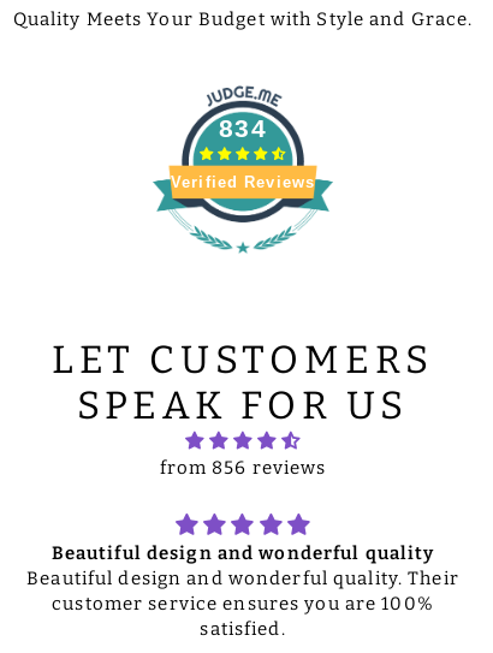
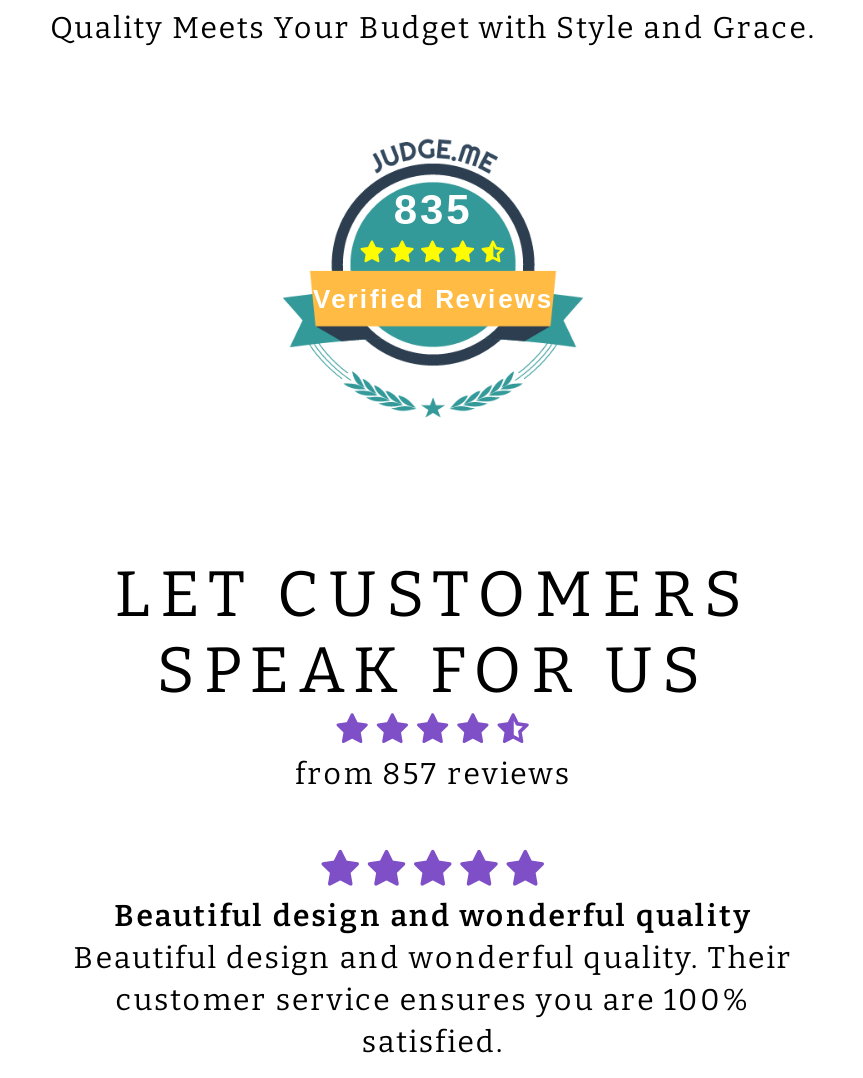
[219,115,267,143] 834 -> [394,187,472,233] 835
[159,457,326,479] from 856 reviews -> [295,757,571,793] from 857 reviews

